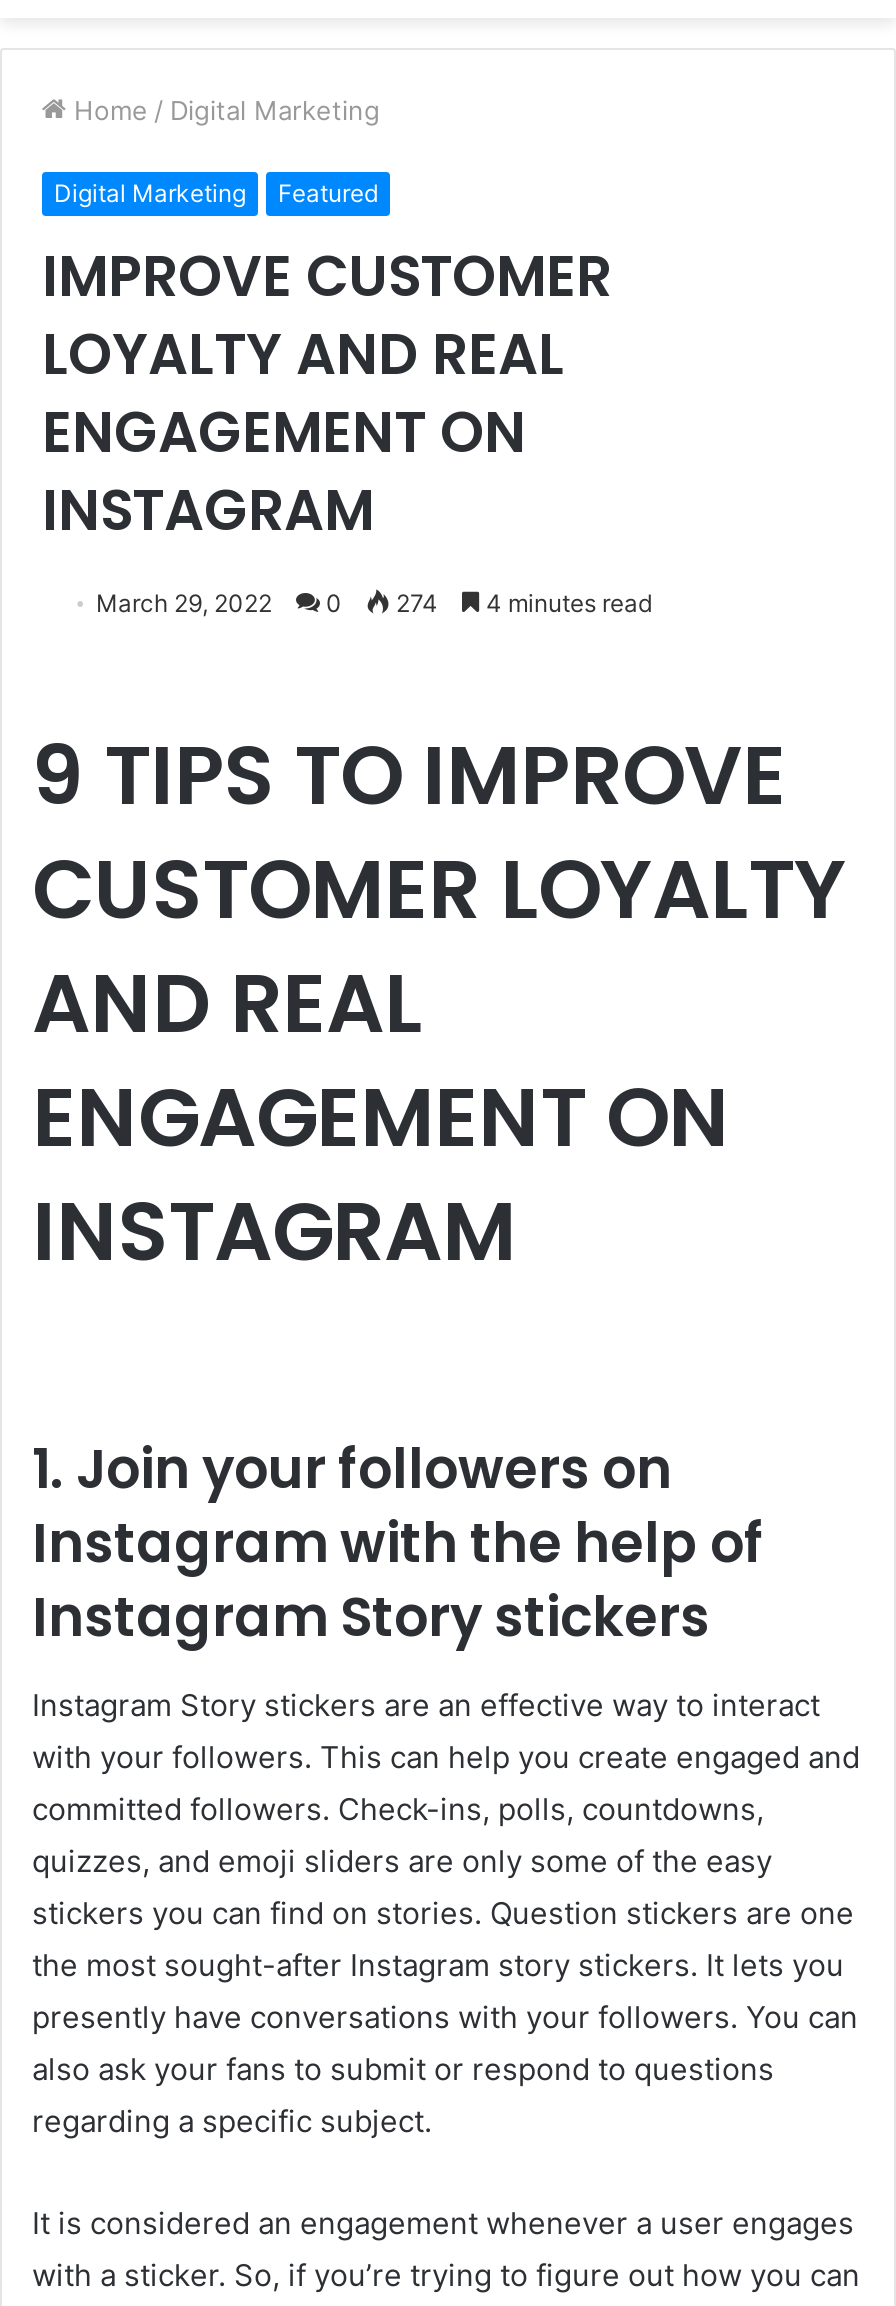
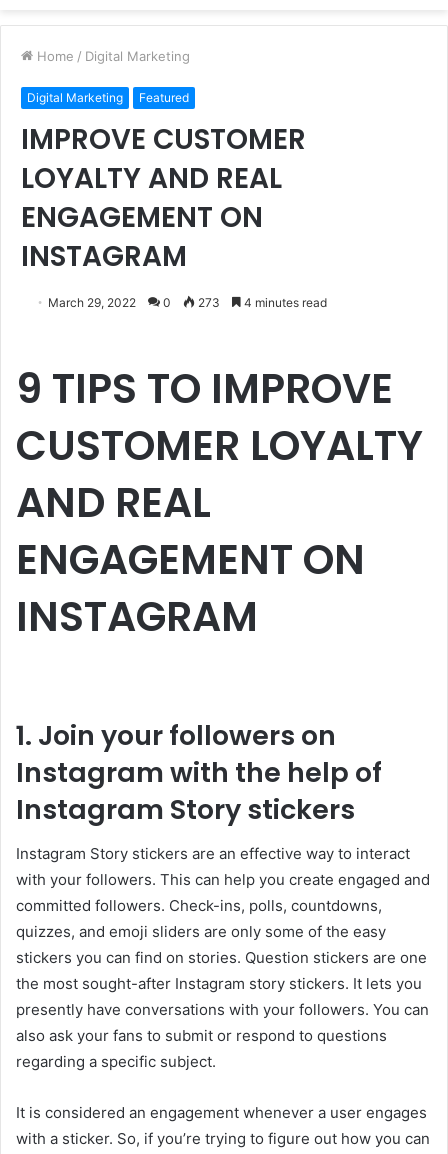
[96,588,652,618] March 29, 2022 0 274 4 minutes read -> [48,295,327,310] March 29, 2022 0 273 4 minutes read

